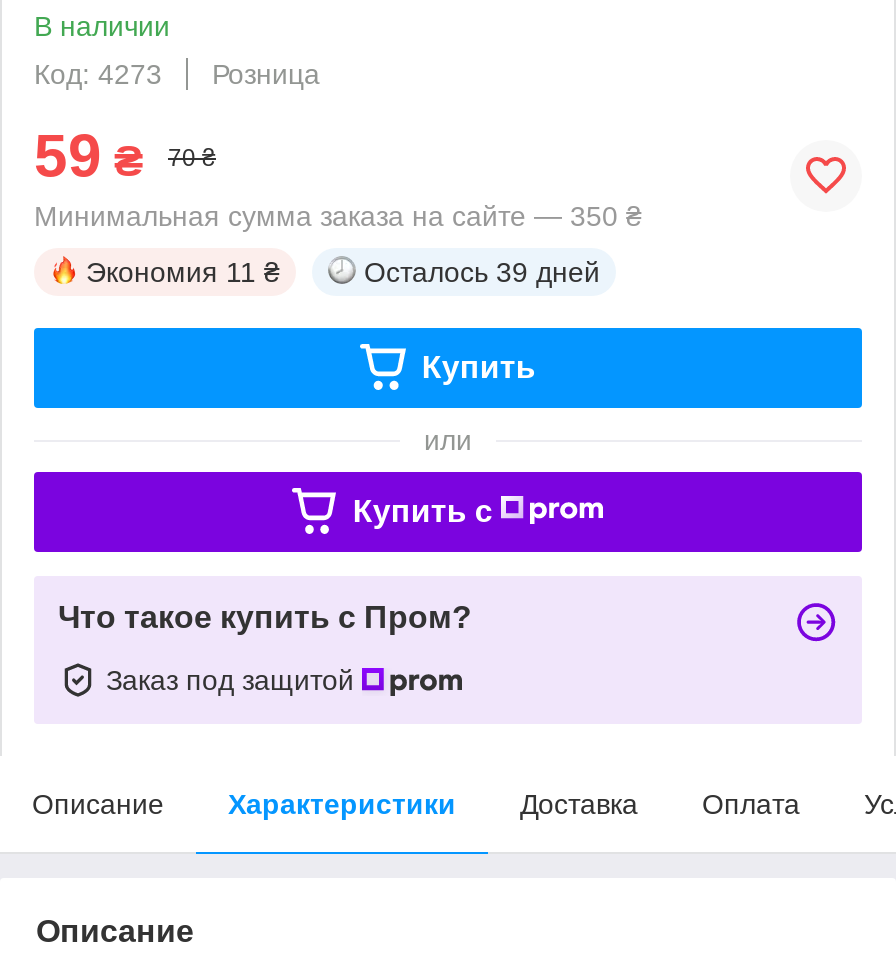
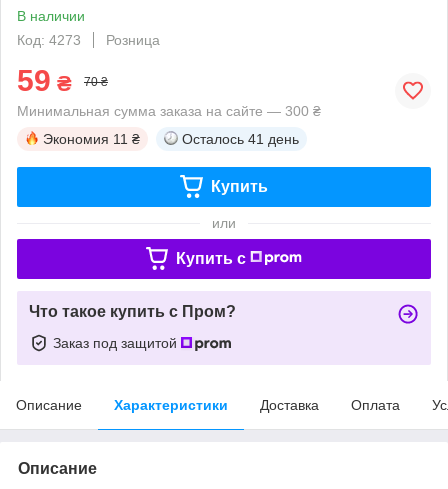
[34,200,642,232] Минимальная сумма заказа на сайте — 350 ₴ -> [17,103,321,119] Минимальная сумма заказа на сайте — 300 ₴
[364,256,600,288] Осталось 39 дней -> [182,131,299,147] Осталось 41 день

